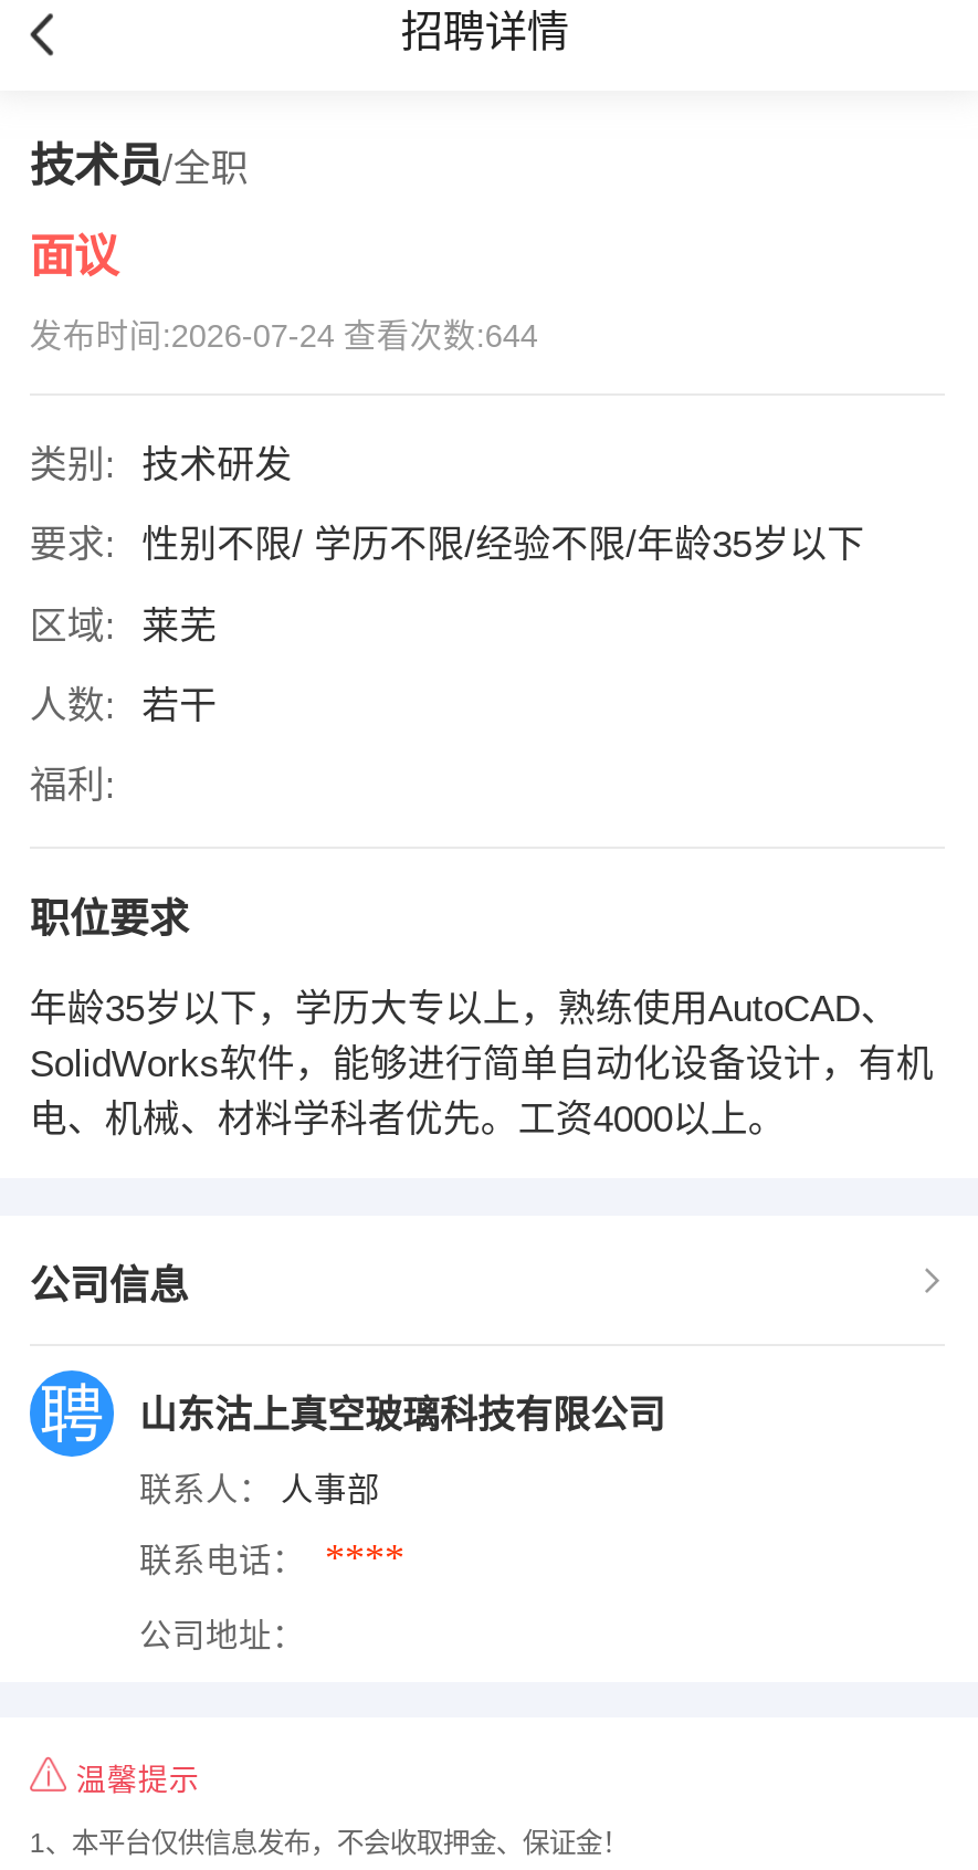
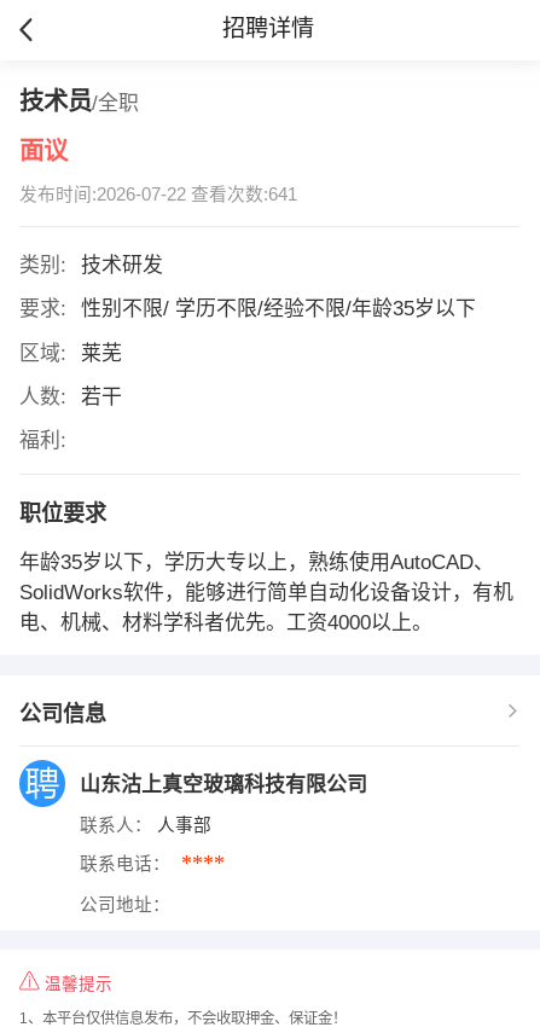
[30,319,538,354] 发布时间:2026-07-24 查看次数:644 -> [19,185,297,204] 发布时间:2026-07-22 查看次数:641

